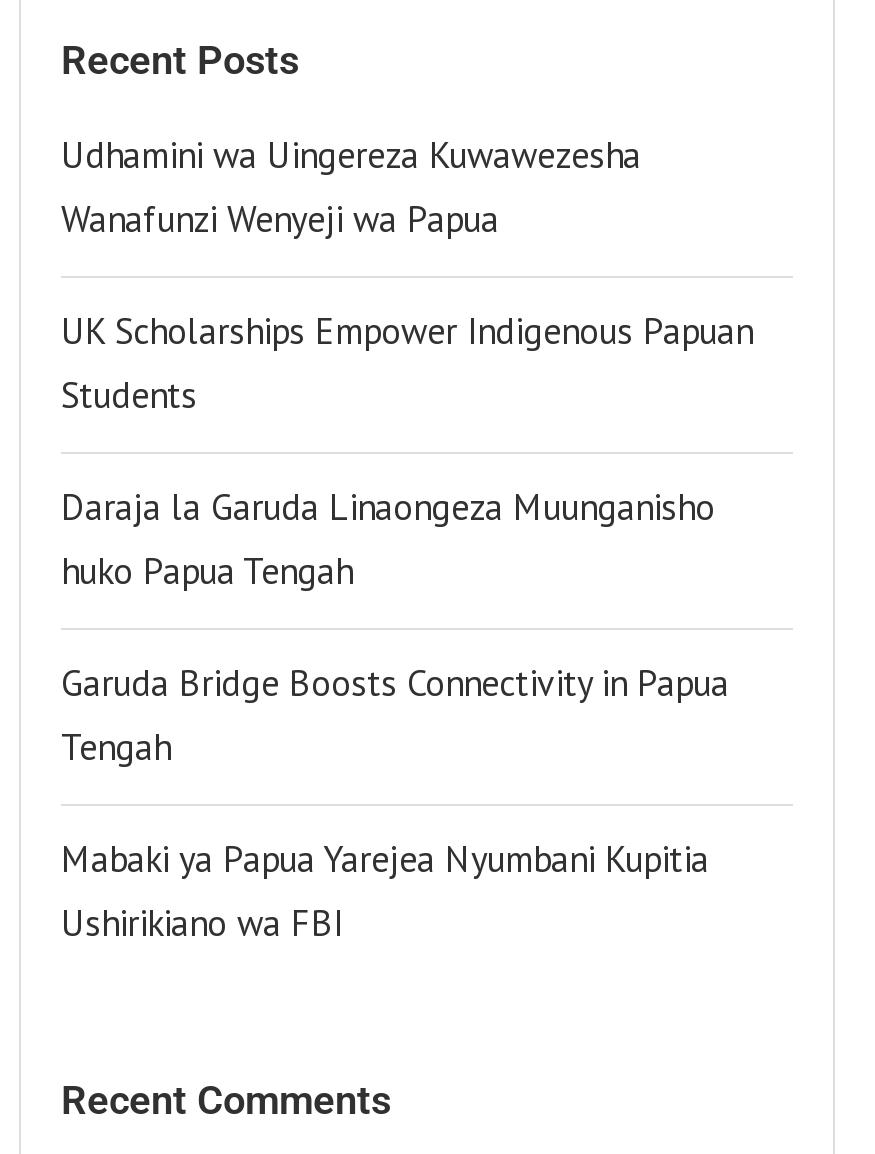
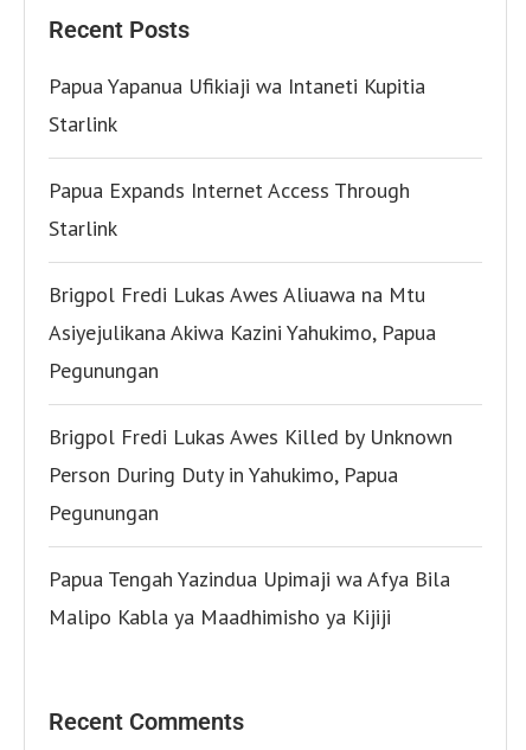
[61,133,641,243] Udhamini wa Uingereza Kuwawezesha | Wanafunzi Wenyeji wa Papua -> [49,73,425,138] Papua Yapanua Ufikiaji wa Intaneti Kupitia | Starlink
[61,309,753,419] UK Scholarships Empower Indigenous Papuan | Students -> [49,177,410,242] Papua Expands Internet Access Through | Starlink
[61,485,715,595] Daraja la Garuda Linaongeza Muunganisho | huko Papua Tengah -> [49,281,436,384] Brigpol Fredi Lukas Awes Aliuawa na Mtu | Asiyejulikana Akiwa Kazini Yahukimo, Papua | Pegunungan
[61,661,729,771] Garuda Bridge Boosts Connectivity in Papua | Tengah -> [49,423,453,527] Brigpol Fredi Lukas Awes Killed by Unknown | Person During Duty in Yahukimo, Papua | Pegunungan
[61,837,709,947] Mabaki ya Papua Yarejea Nyumbani Kupitia | Ushirikiano wa FBI -> [49,566,450,631] Papua Tengah Yazindua Upimaji wa Afya Bila | Malipo Kabla ya Maadhimisho ya Kijiji

